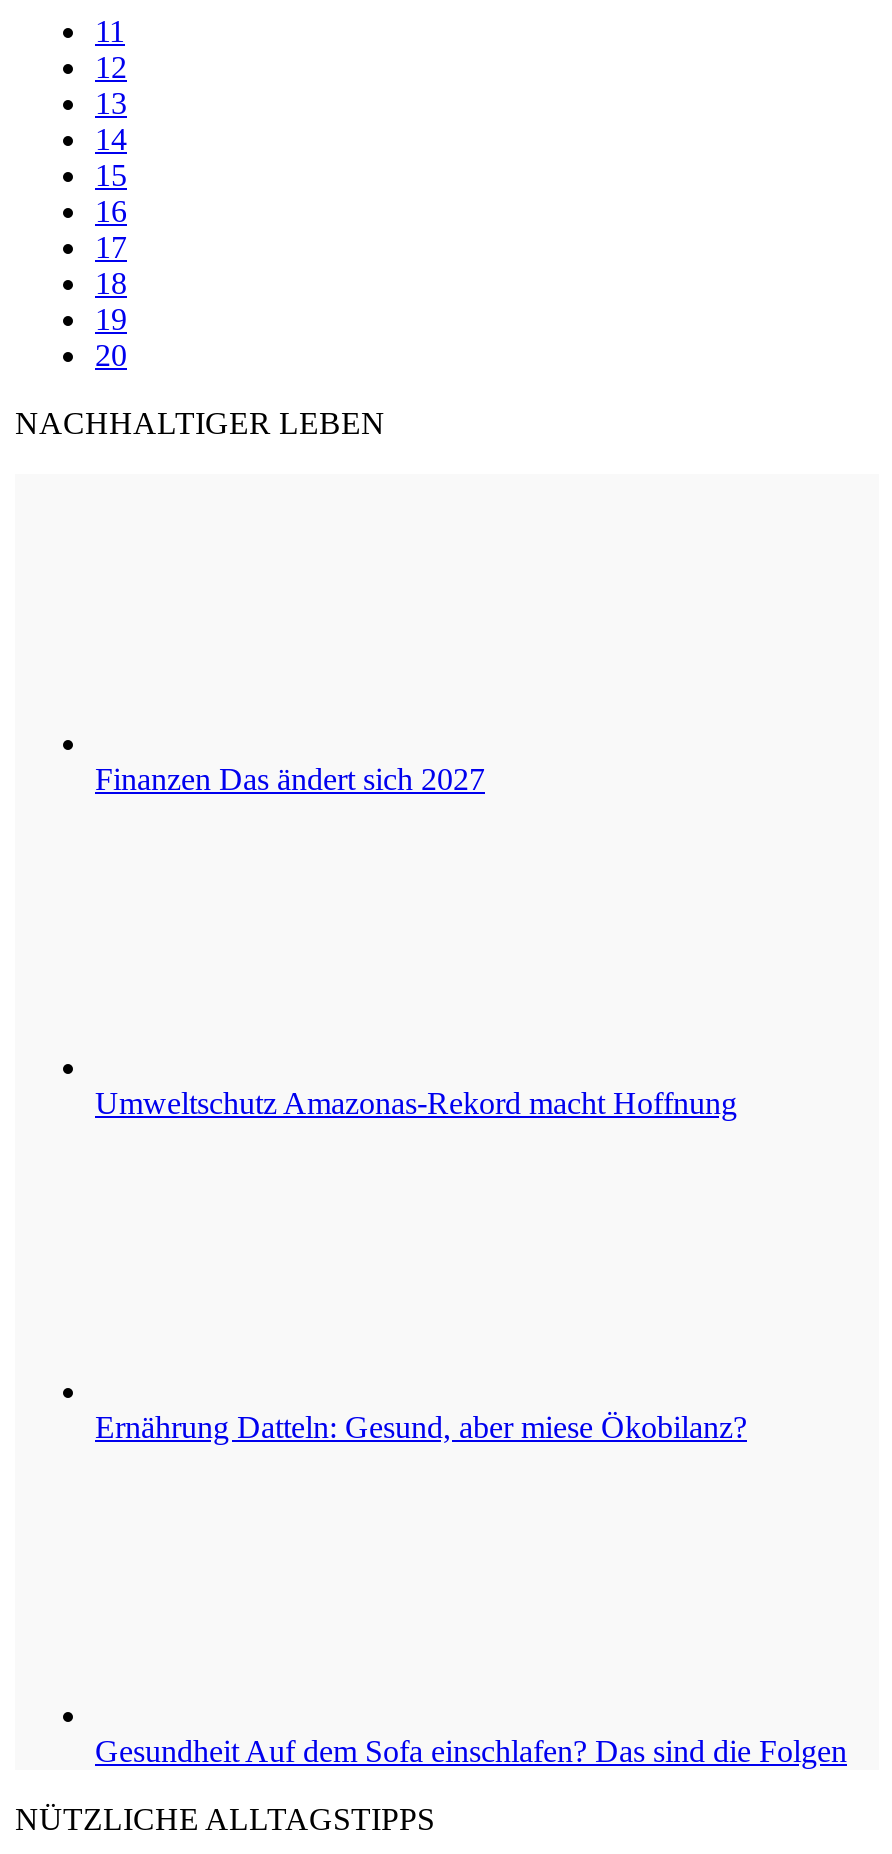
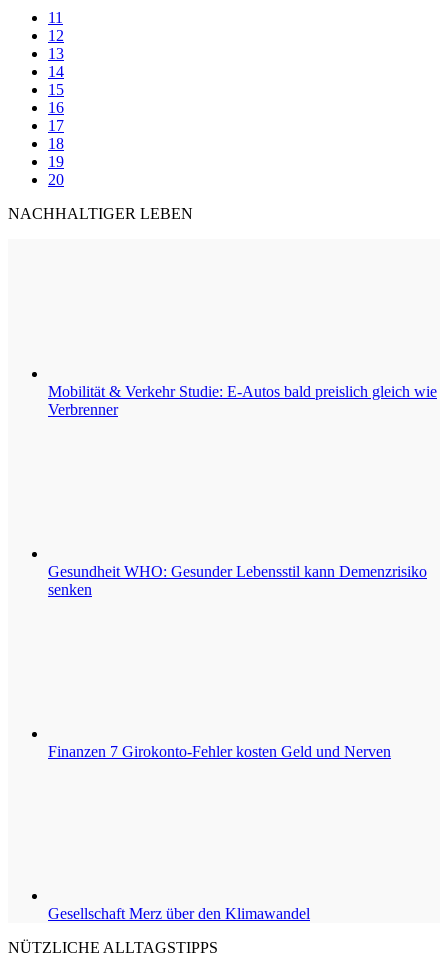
[95,762,485,796] Finanzen Das ändert sich 2027 -> [48,383,437,418] Mobilität & Verkehr Studie: E-Autos bald preislich gleich wie | Verbrenner
[95,1086,737,1120] Umweltschutz Amazonas-Rekord macht Hoffnung -> [48,563,427,598] Gesundheit WHO: Gesunder Lebensstil kann Demenzrisiko | senken
[95,1410,747,1444] Ernährung Datteln: Gesund, aber miese Ökobilanz? -> [48,743,391,760] Finanzen 7 Girokonto-Fehler kosten Geld und Nerven
[95,1734,847,1768] Gesundheit Auf dem Sofa einschlafen? Das sind die Folgen -> [48,905,310,922] Gesellschaft Merz über den Klimawandel

